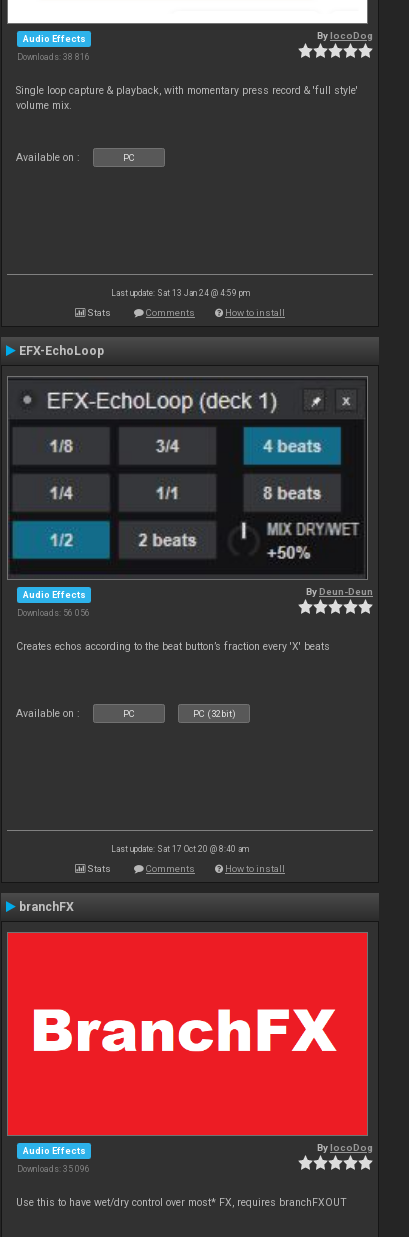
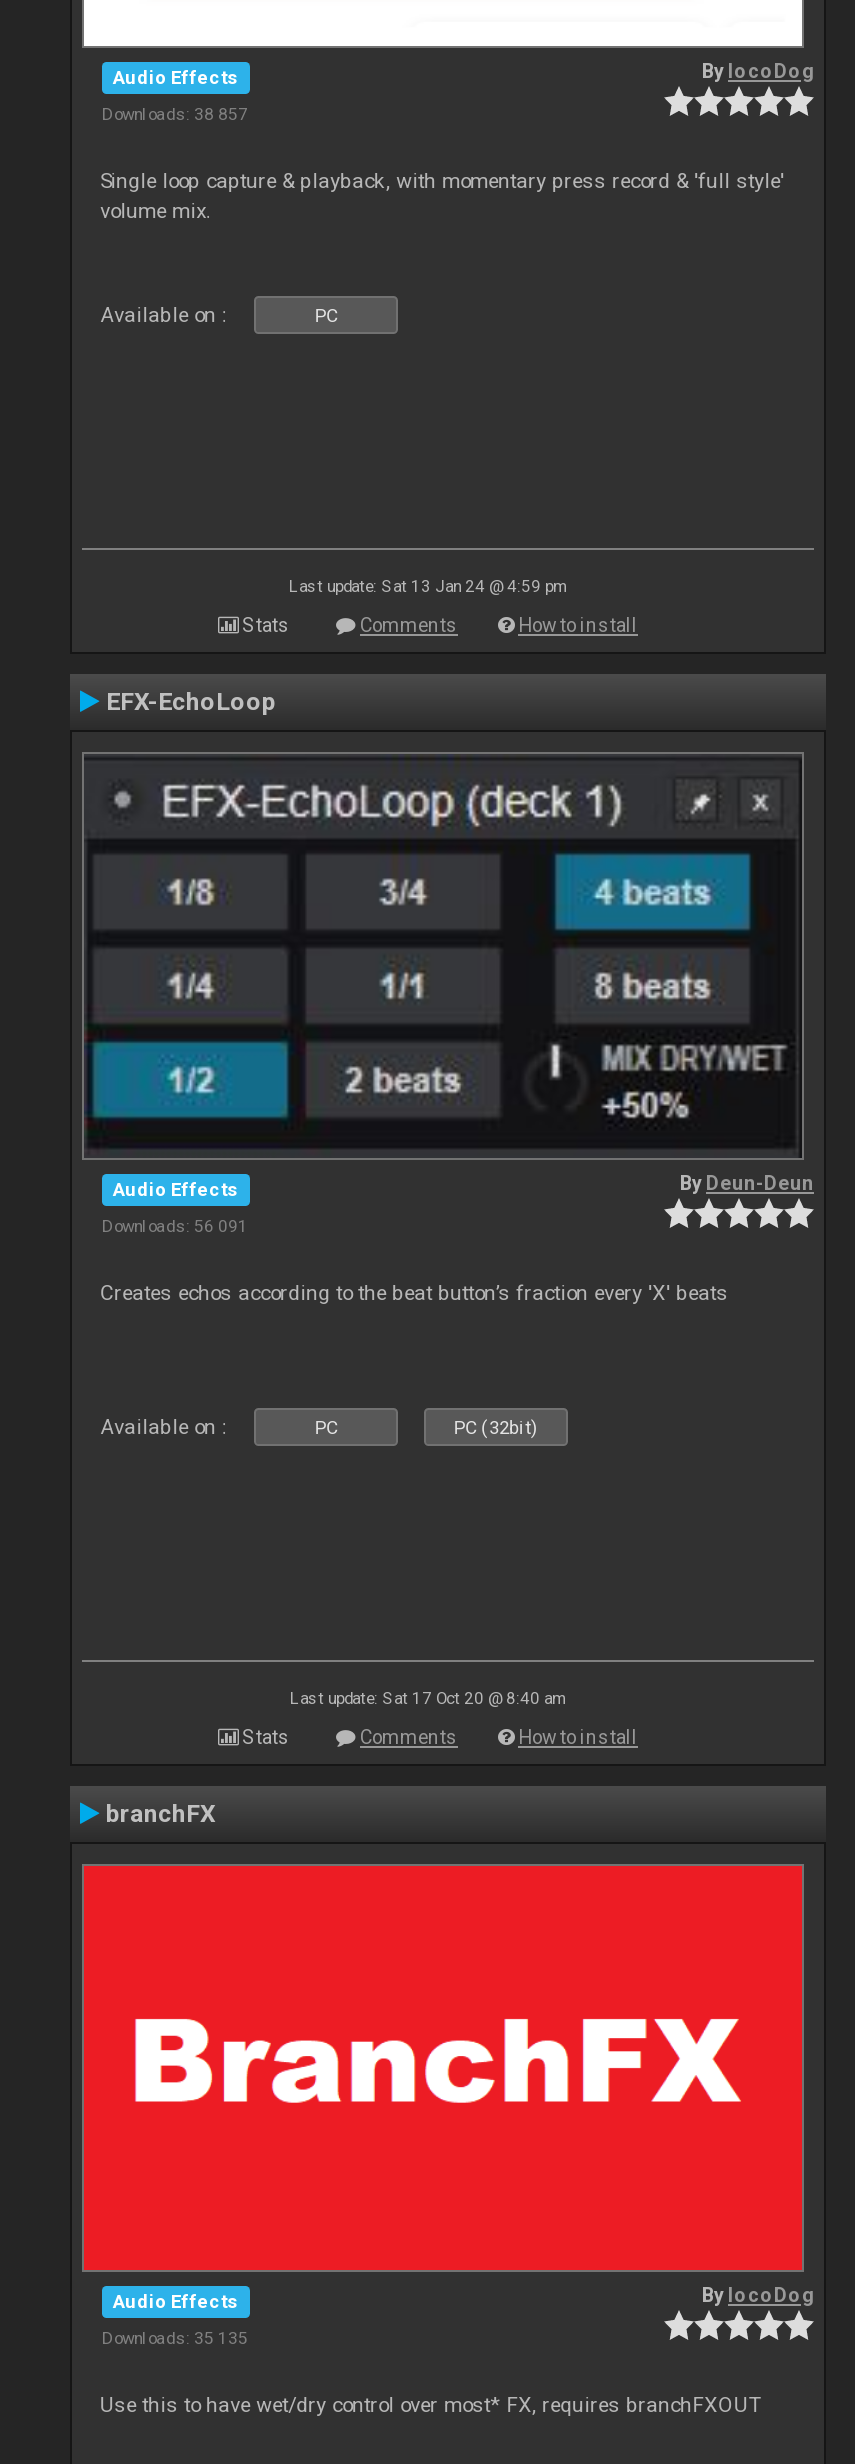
[17,52,90,62] Downloads: 38 816 -> [102,103,248,123] Downloads: 38 857
[17,608,90,618] Downloads: 56 056 -> [102,1215,248,1235] Downloads: 56 091
[17,1164,90,1174] Downloads: 35 096 -> [102,2327,248,2347] Downloads: 35 135

